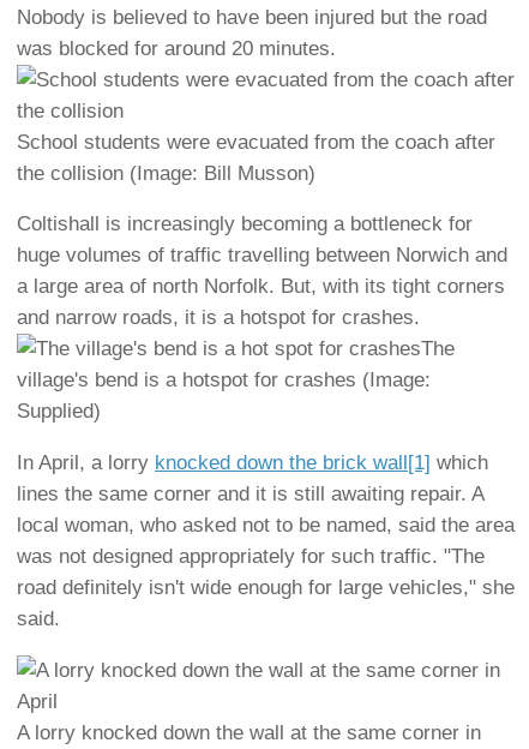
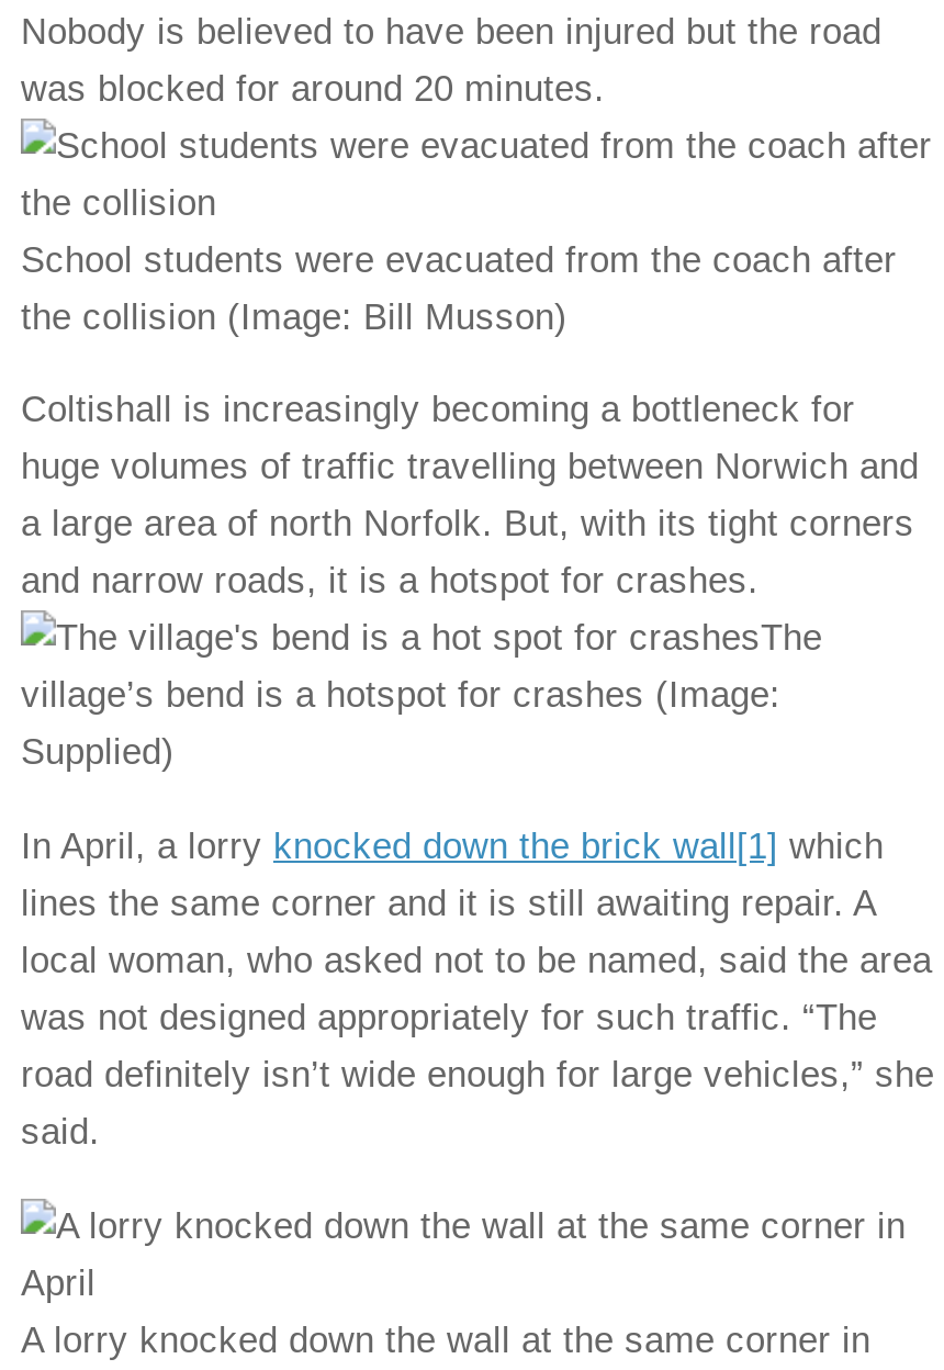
[17,369,431,392] village's bend is a hotspot for crashes (Image: -> [21,675,780,717] village’s bend is a hotspot for crashes (Image:
[17,545,485,568] was not designed appropriately for such traffic. "The -> [21,997,877,1039] was not designed appropriately for such traffic. “The
[17,576,515,599] road definitely isn't wide enough for large vehicles," she -> [21,1054,934,1096] road definitely isn’t wide enough for large vehicles,” she

